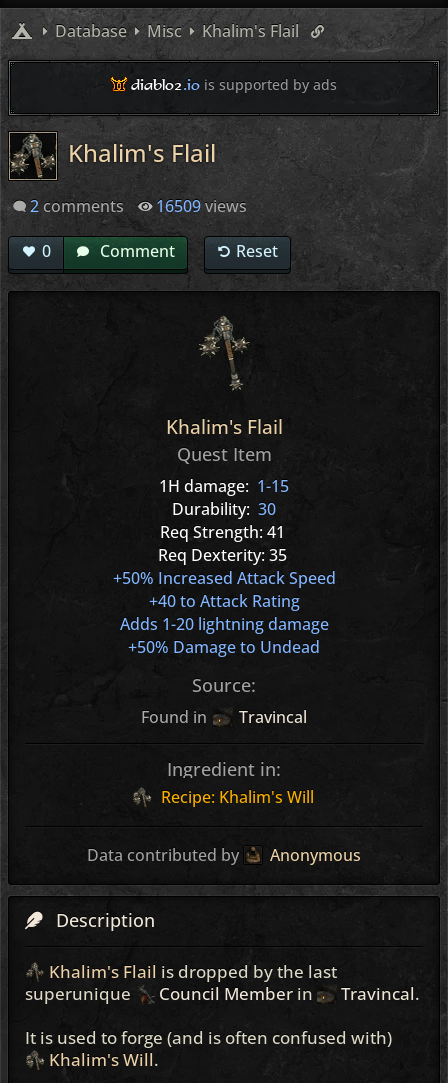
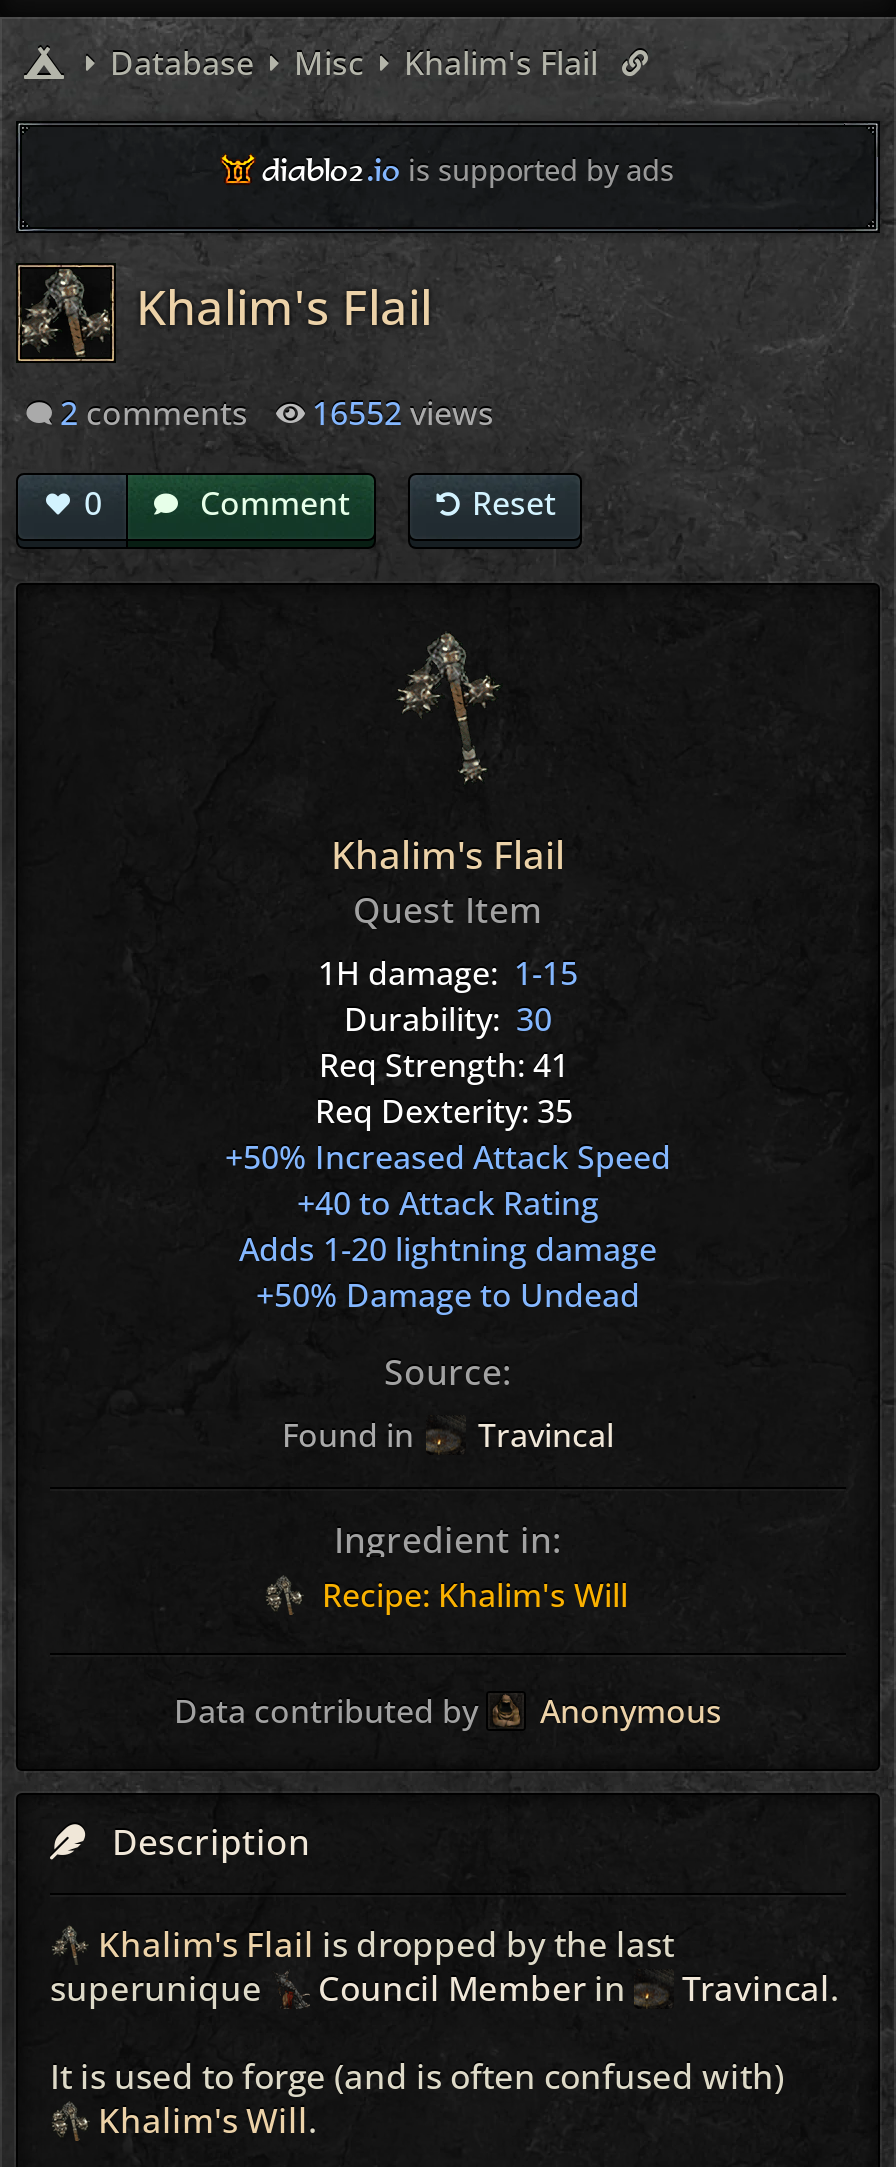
[30,195,247,217] 2 comments 16509 views -> [60,391,494,435] 2 comments 16552 views

